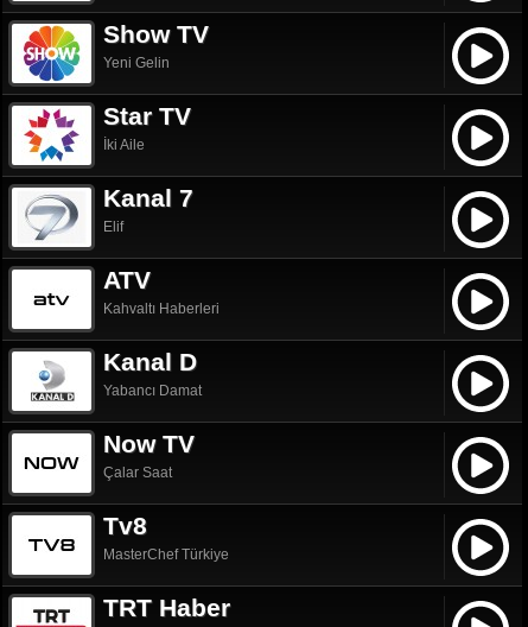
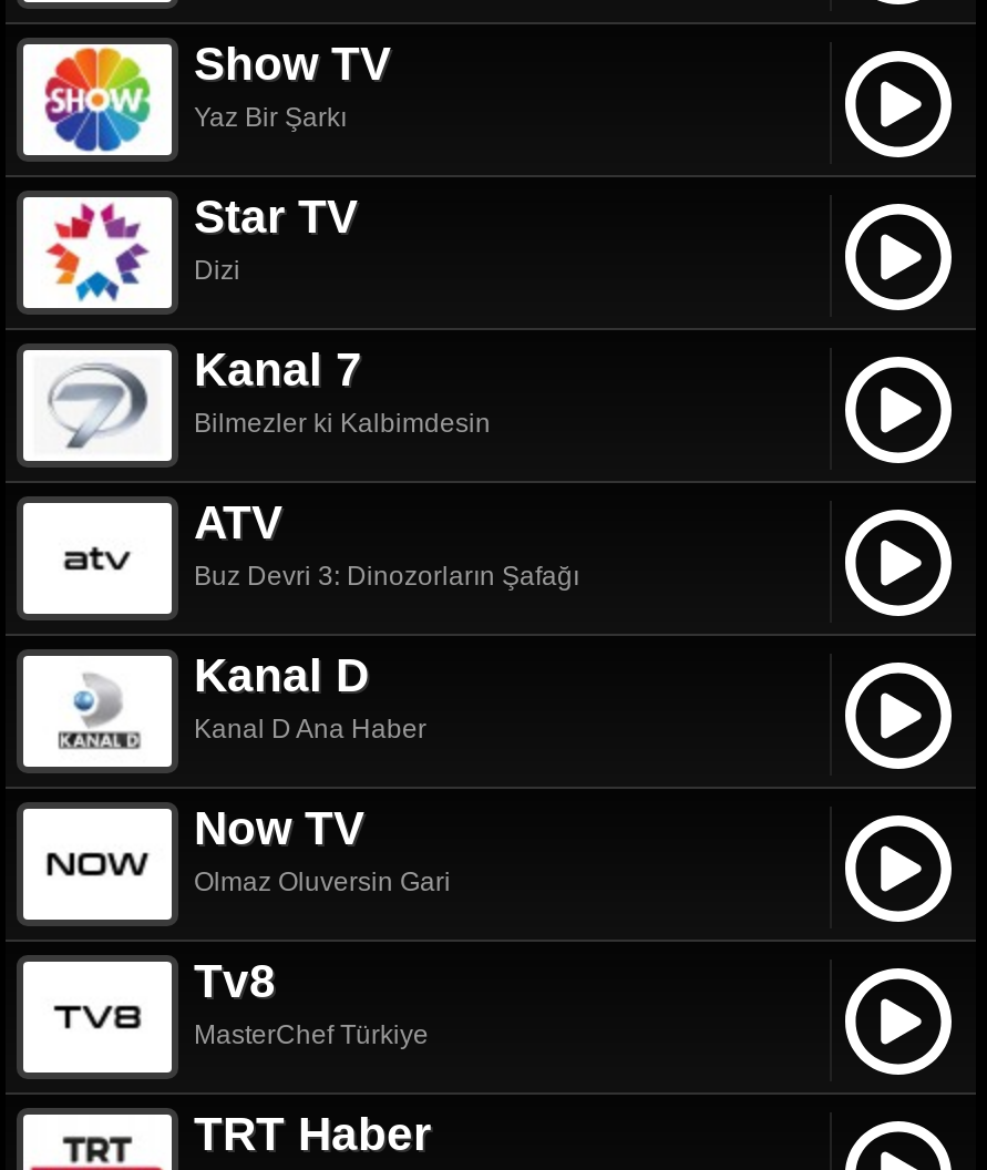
[103,55,170,71] Yeni Gelin -> [194,102,347,133] Yaz Bir Şarkı
[103,137,145,153] İki Aile -> [194,255,240,286] Dizi
[103,218,123,235] Elif -> [194,408,491,439] Bilmezler ki Kalbimdesin
[103,300,220,317] Kahvaltı Haberleri -> [194,561,579,592] Buz Devri 3: Dinozorların Şafağı
[103,382,202,399] Yabancı Damat -> [194,714,426,745] Kanal D Ana Haber
[103,464,172,481] Çalar Saat -> [194,866,451,897] Olmaz Oluversin Gari

